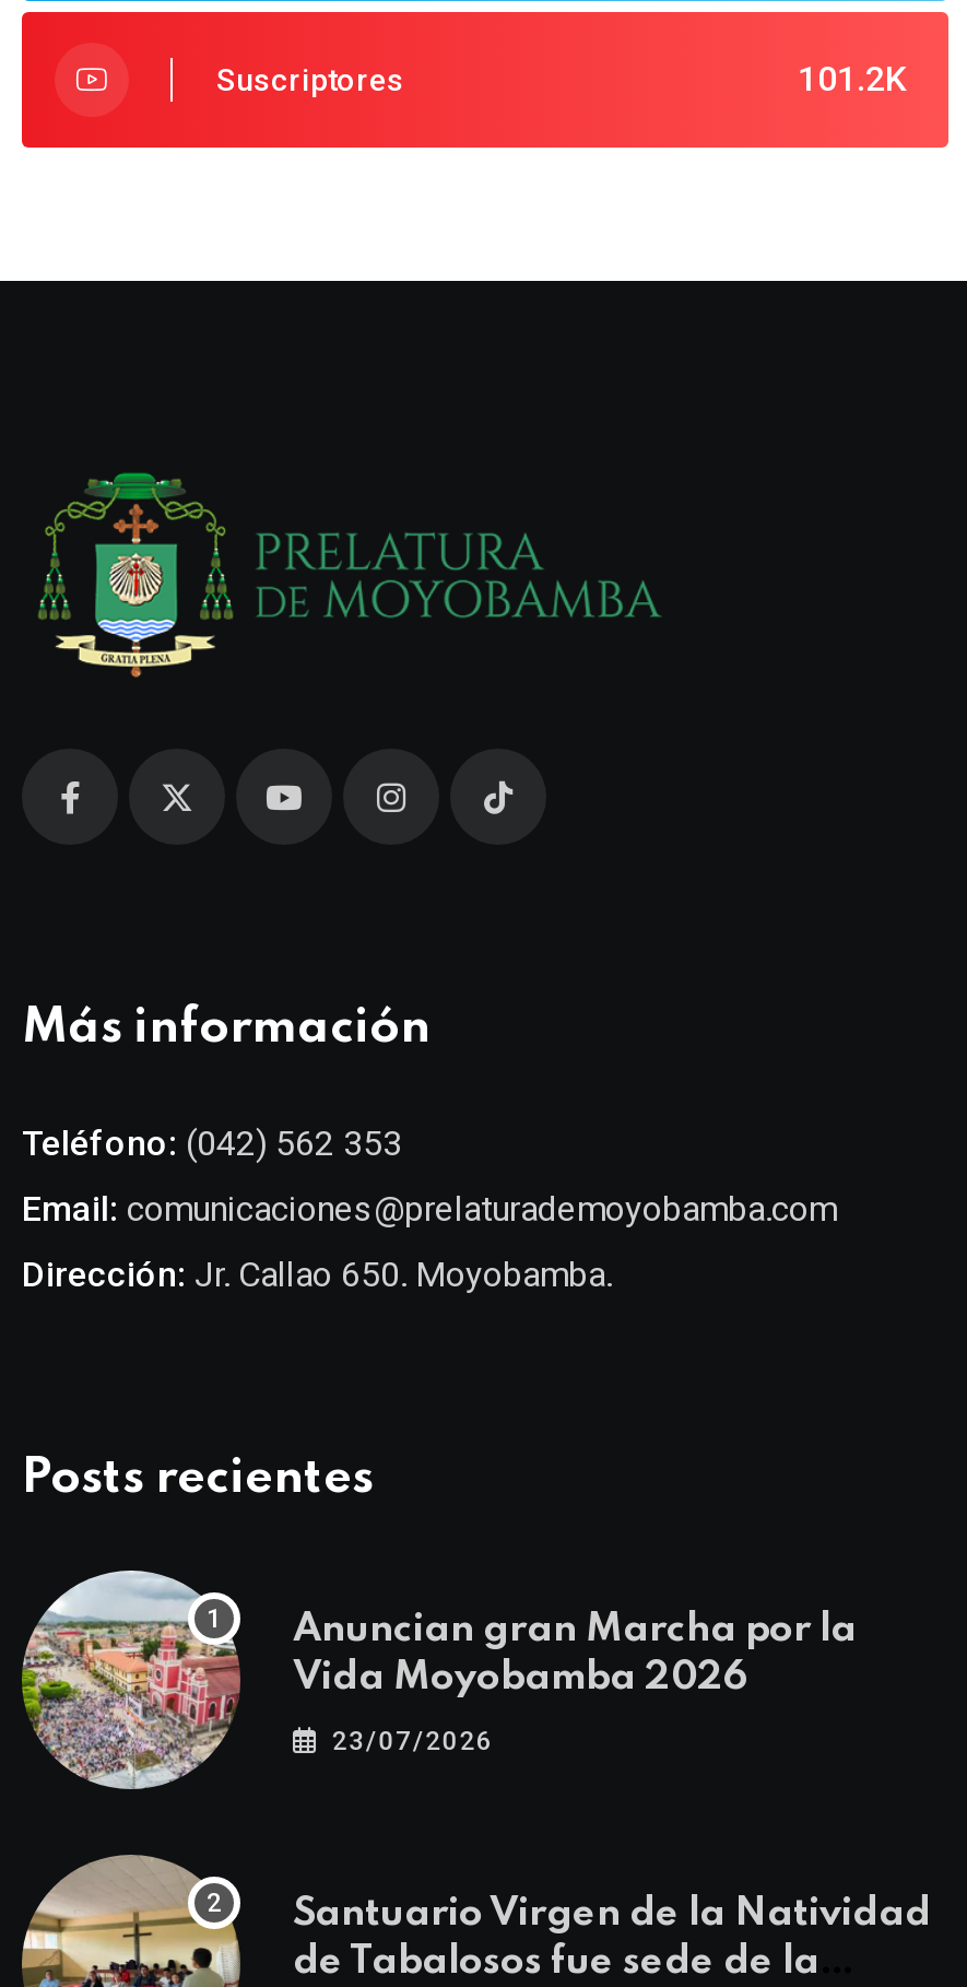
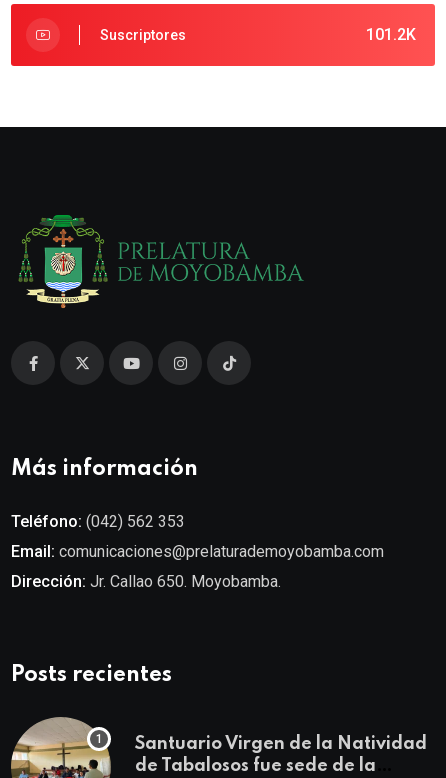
[22,1572,857,1790] [image] | Anuncian gran Marcha por la | Vida Moyobamba 2026 | 23/07/2026 -> none

